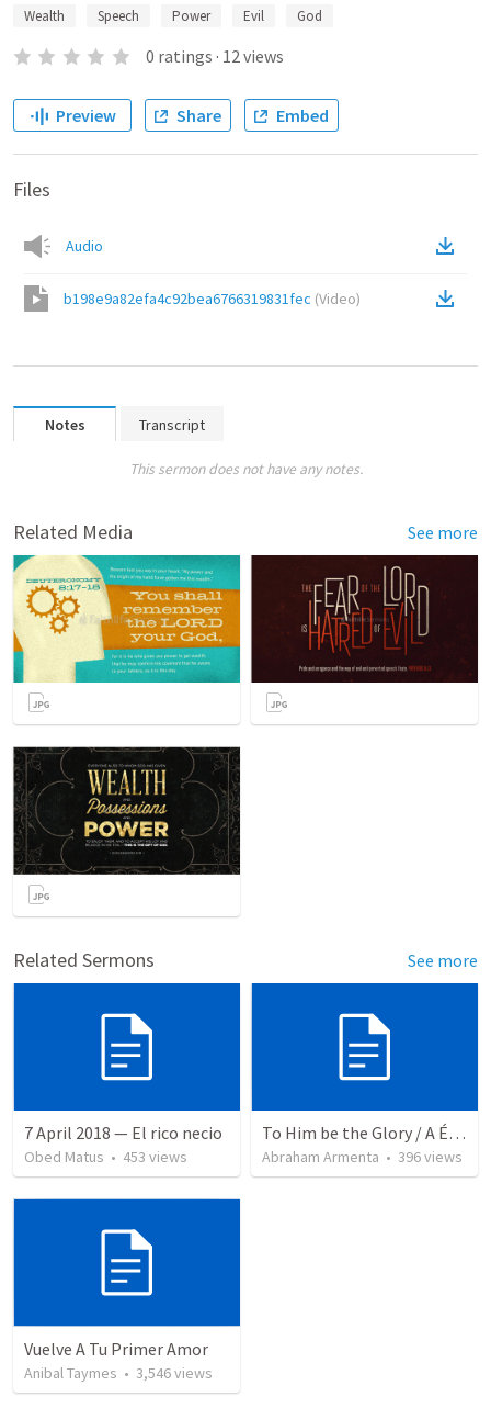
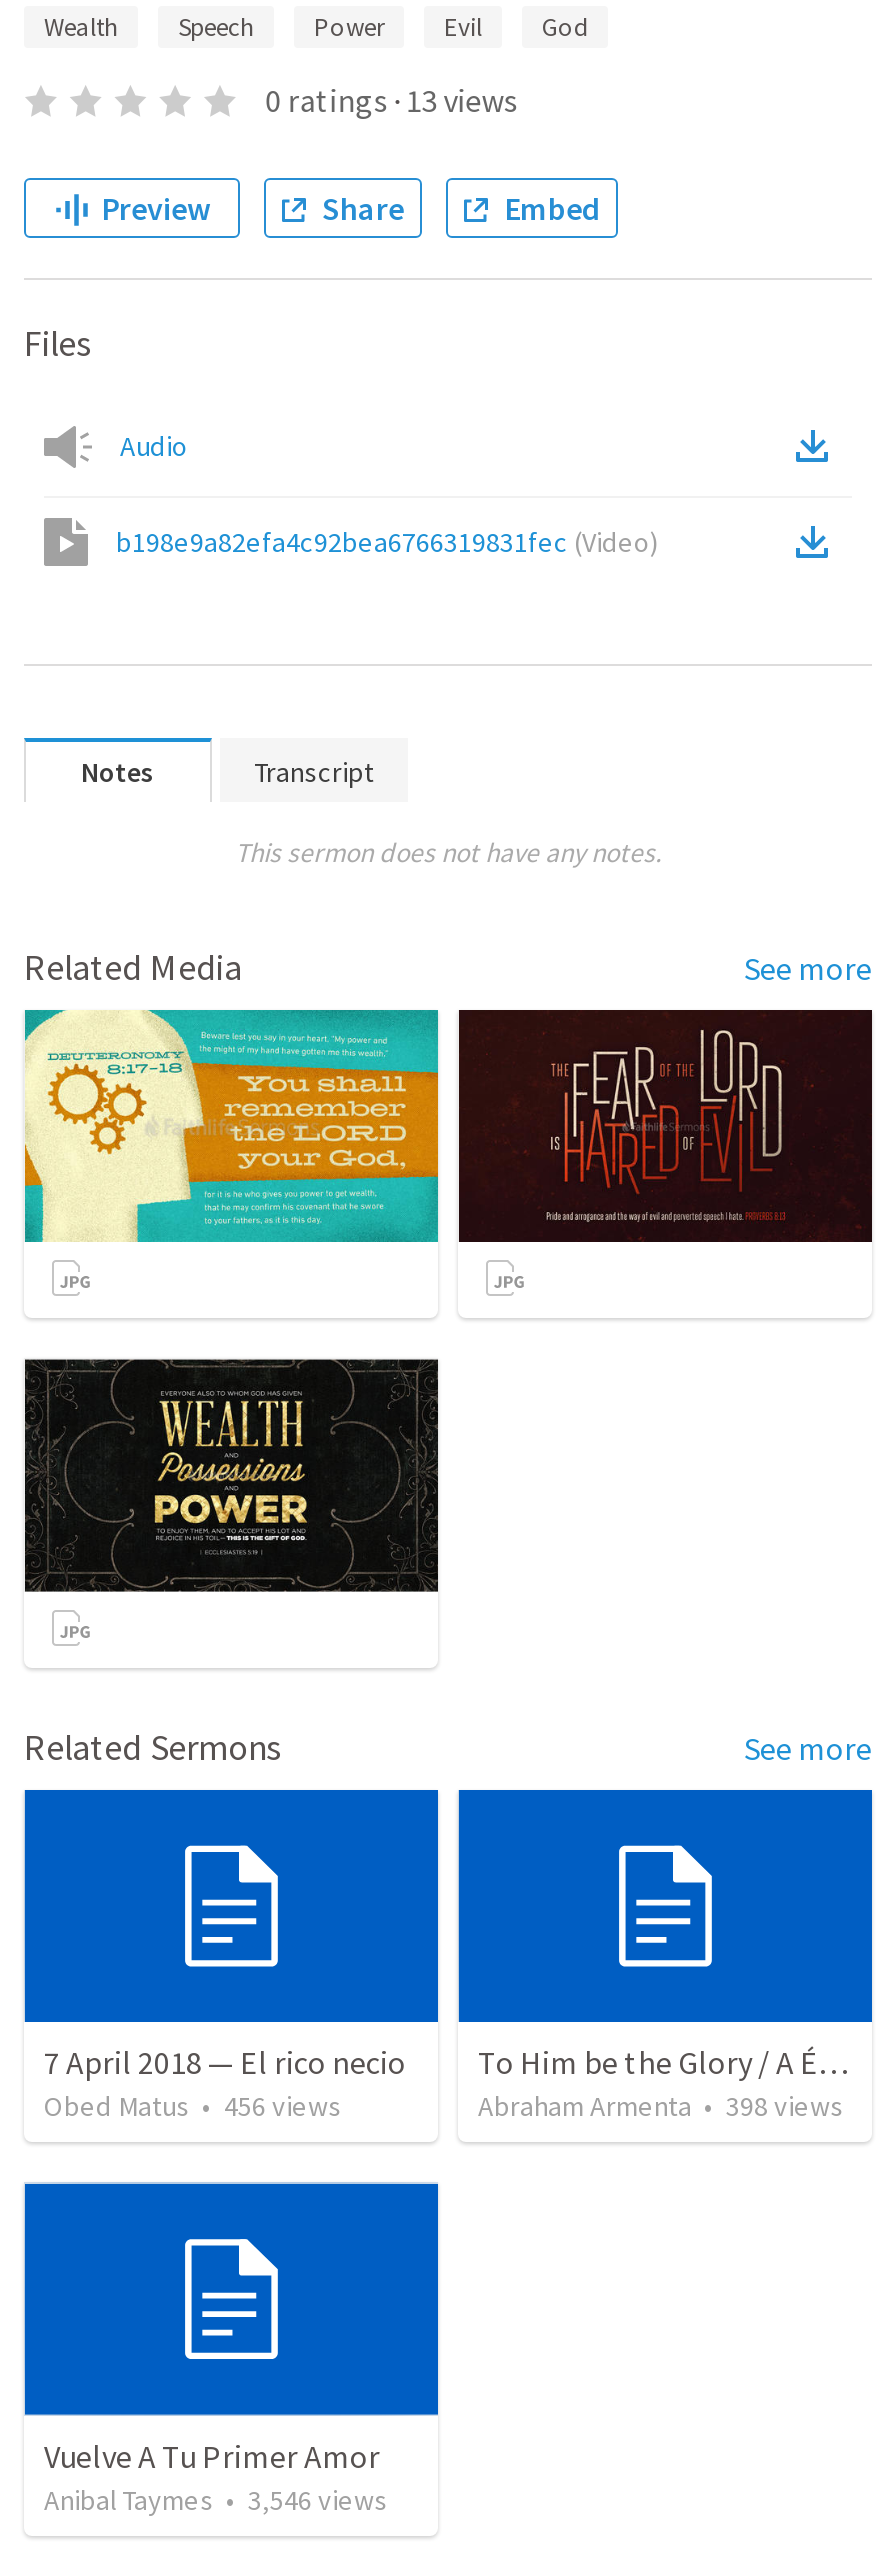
[145,45,284,67] 0 ratings · 12 views -> [265,80,517,120] 0 ratings · 13 views
[24,1147,187,1167] Obed Matus • 453 views -> [44,2089,342,2125] Obed Matus • 456 views
[262,1147,463,1167] Abraham Armenta • 396 views -> [478,2089,844,2125] Abraham Armenta • 398 views

